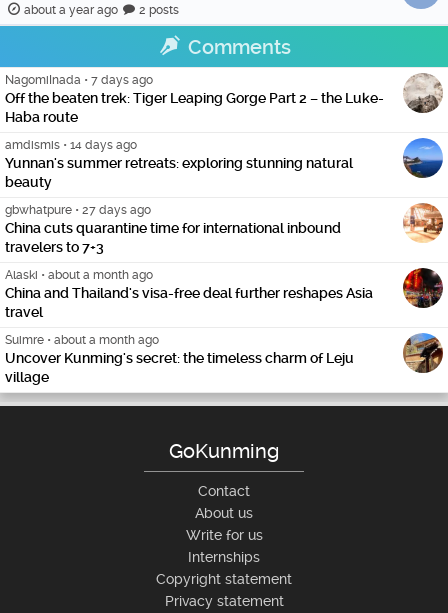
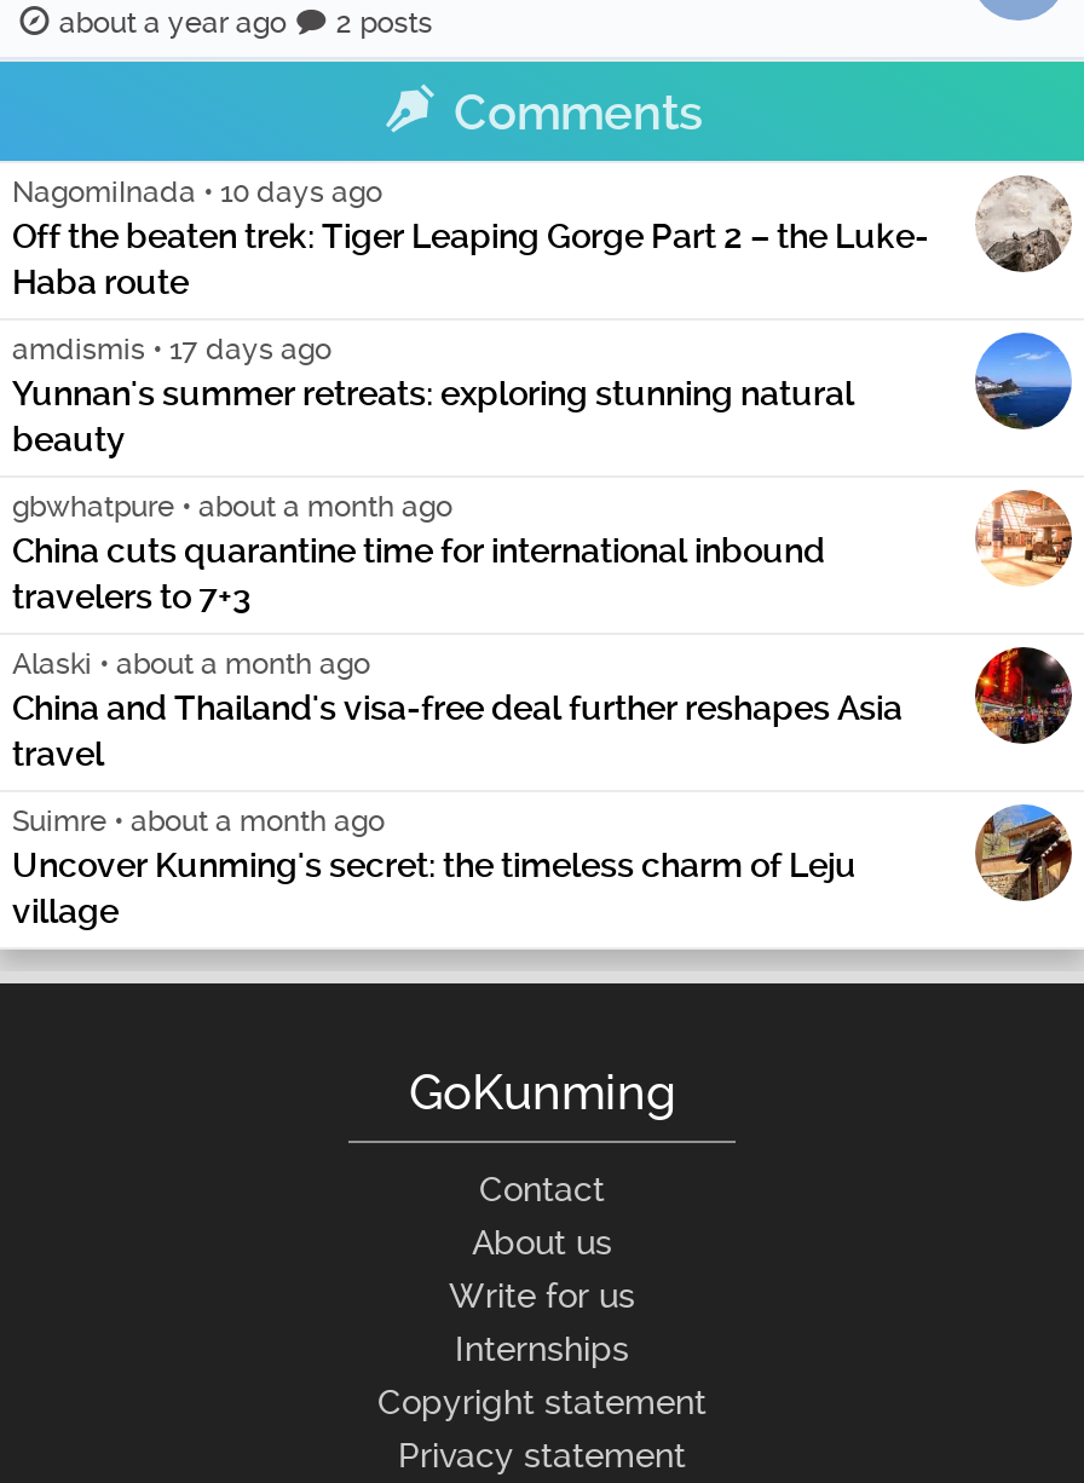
[5,73,153,87] NagomiInada • 7 days ago -> [12,176,382,210] NagomiInada • 10 days ago
[5,138,137,152] amdismis • 14 days ago -> [12,333,331,367] amdismis • 17 days ago
[5,203,151,217] gbwhatpure • 27 days ago -> [12,490,452,524] gbwhatpure • about a month ago

